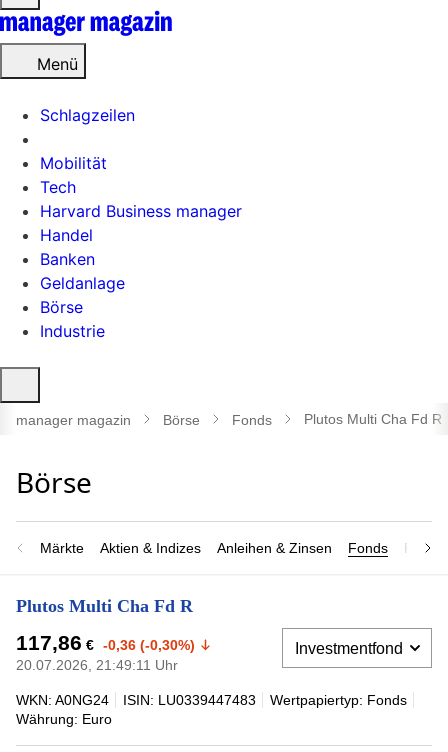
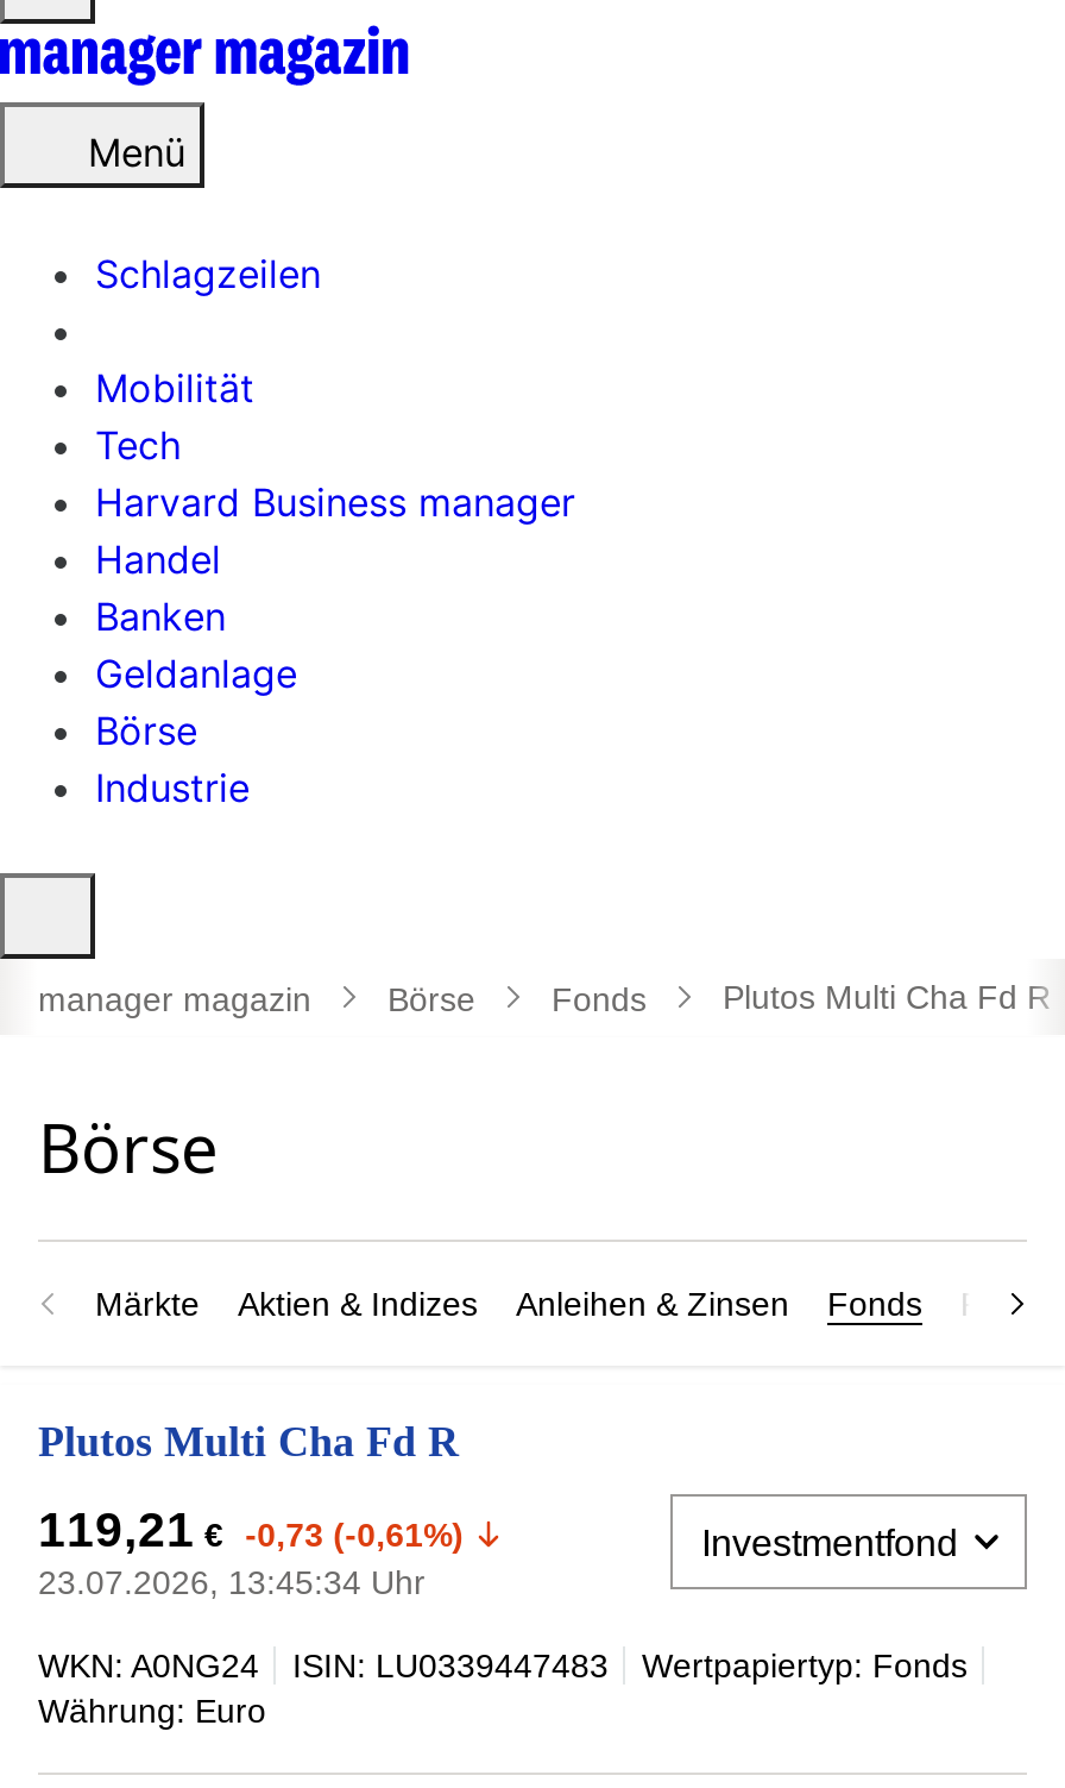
[16,631,195,654] 117,86 € -0,36 (-0,30%) -> [38,1502,464,1556] 119,21 € -0,73 (-0,61%)
[16,657,178,673] 20.07.2026, 21:49:11 Uhr -> [38,1563,426,1601] 23.07.2026, 13:45:34 Uhr

